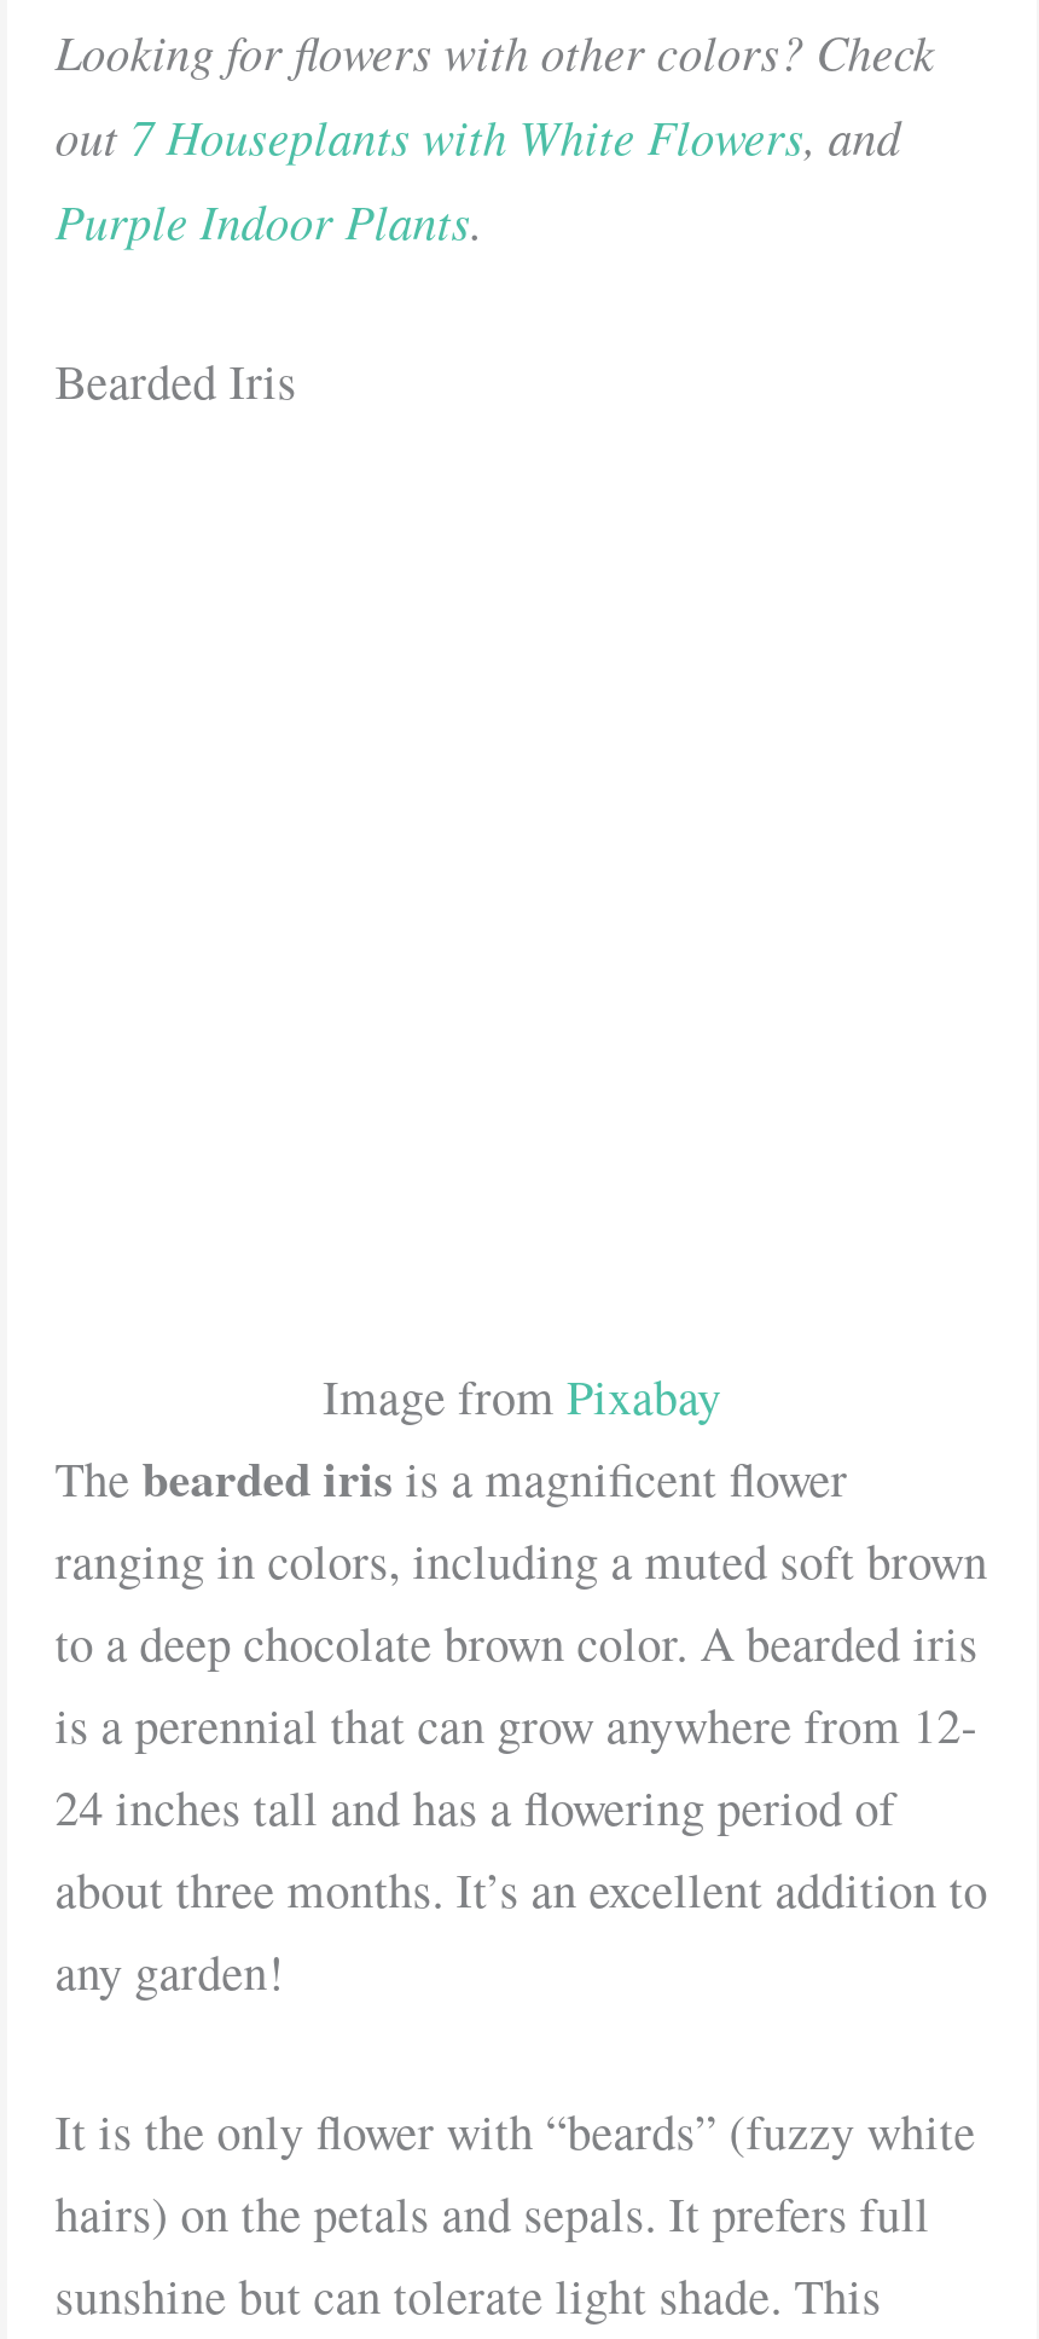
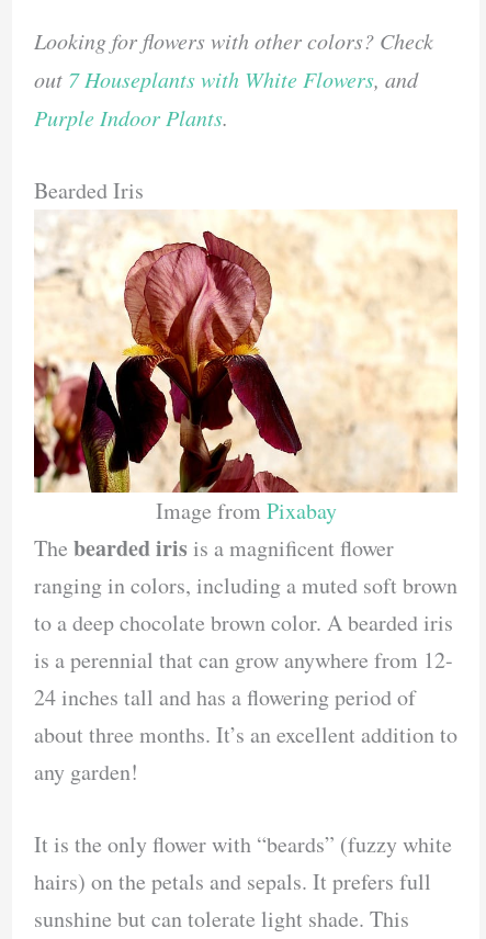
none -> [33,210,459,494] [image]

